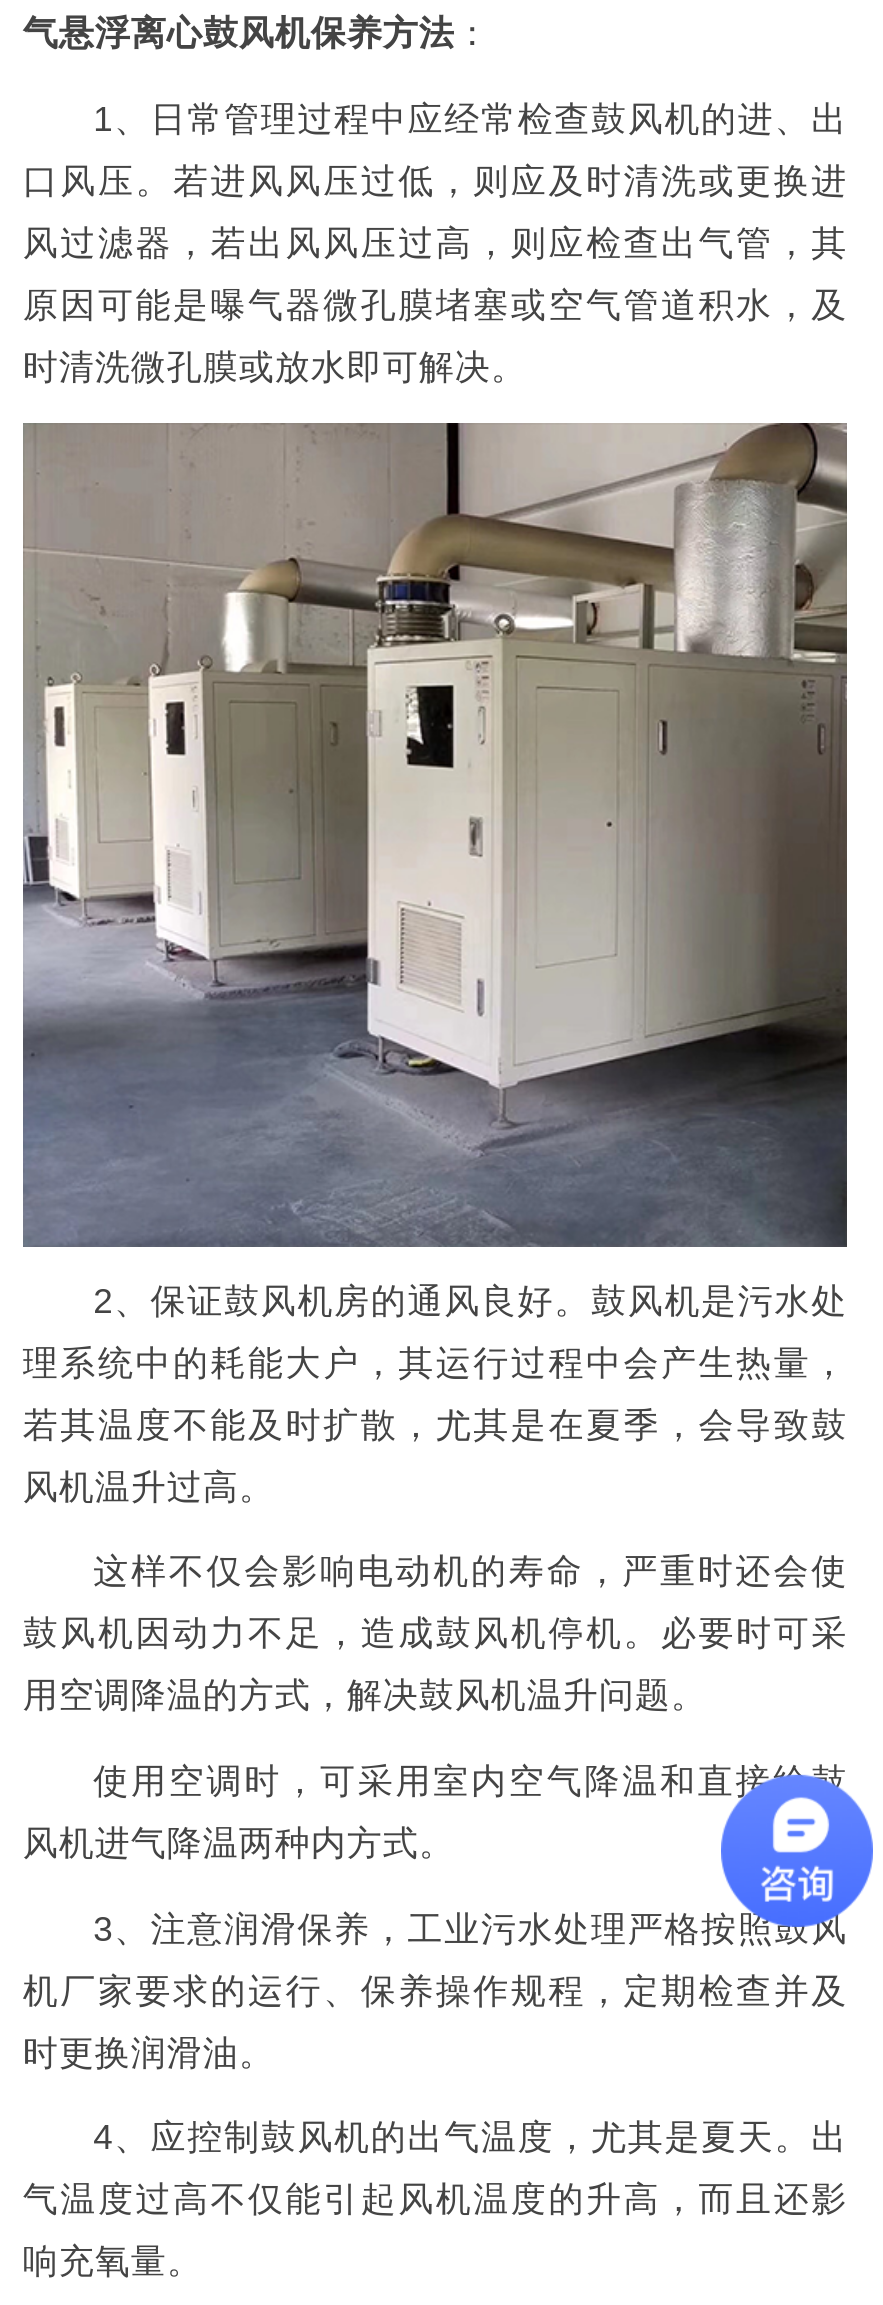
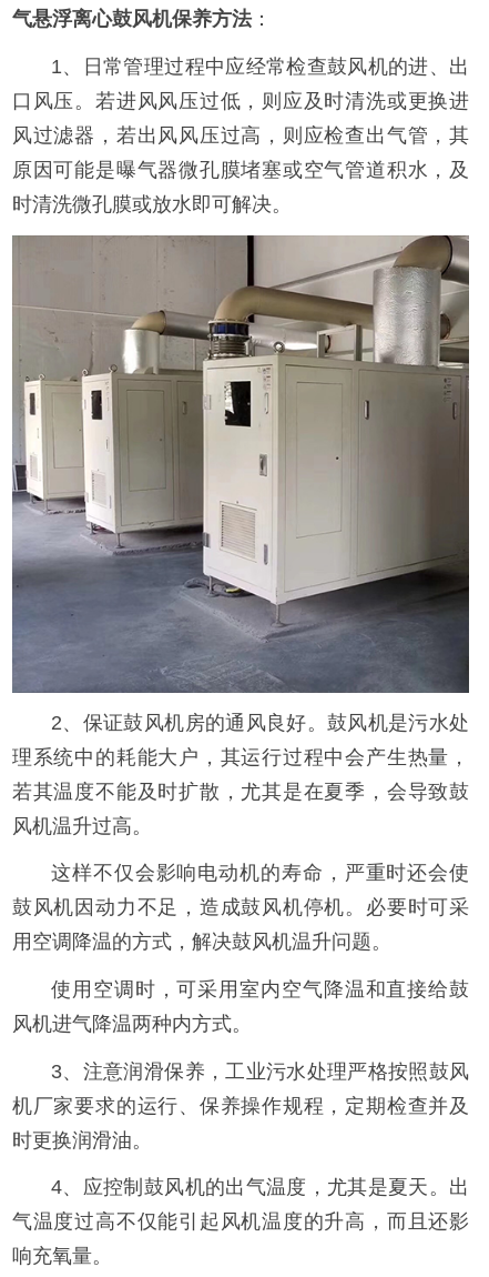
[719,1799,875,1903] [image] -> none

